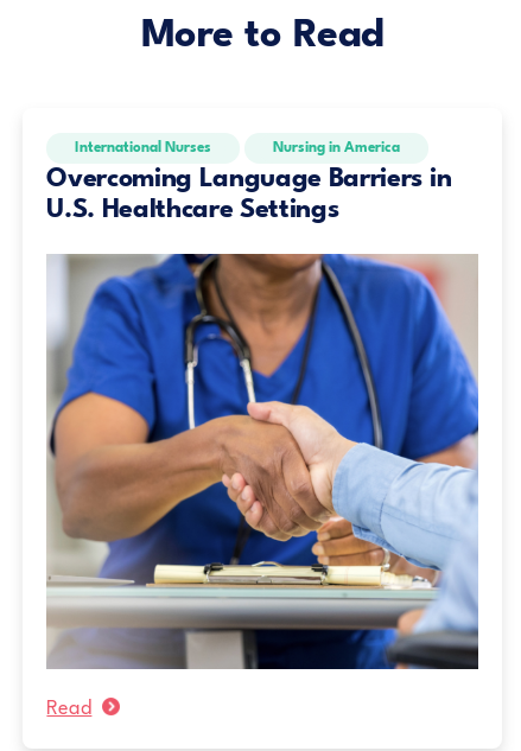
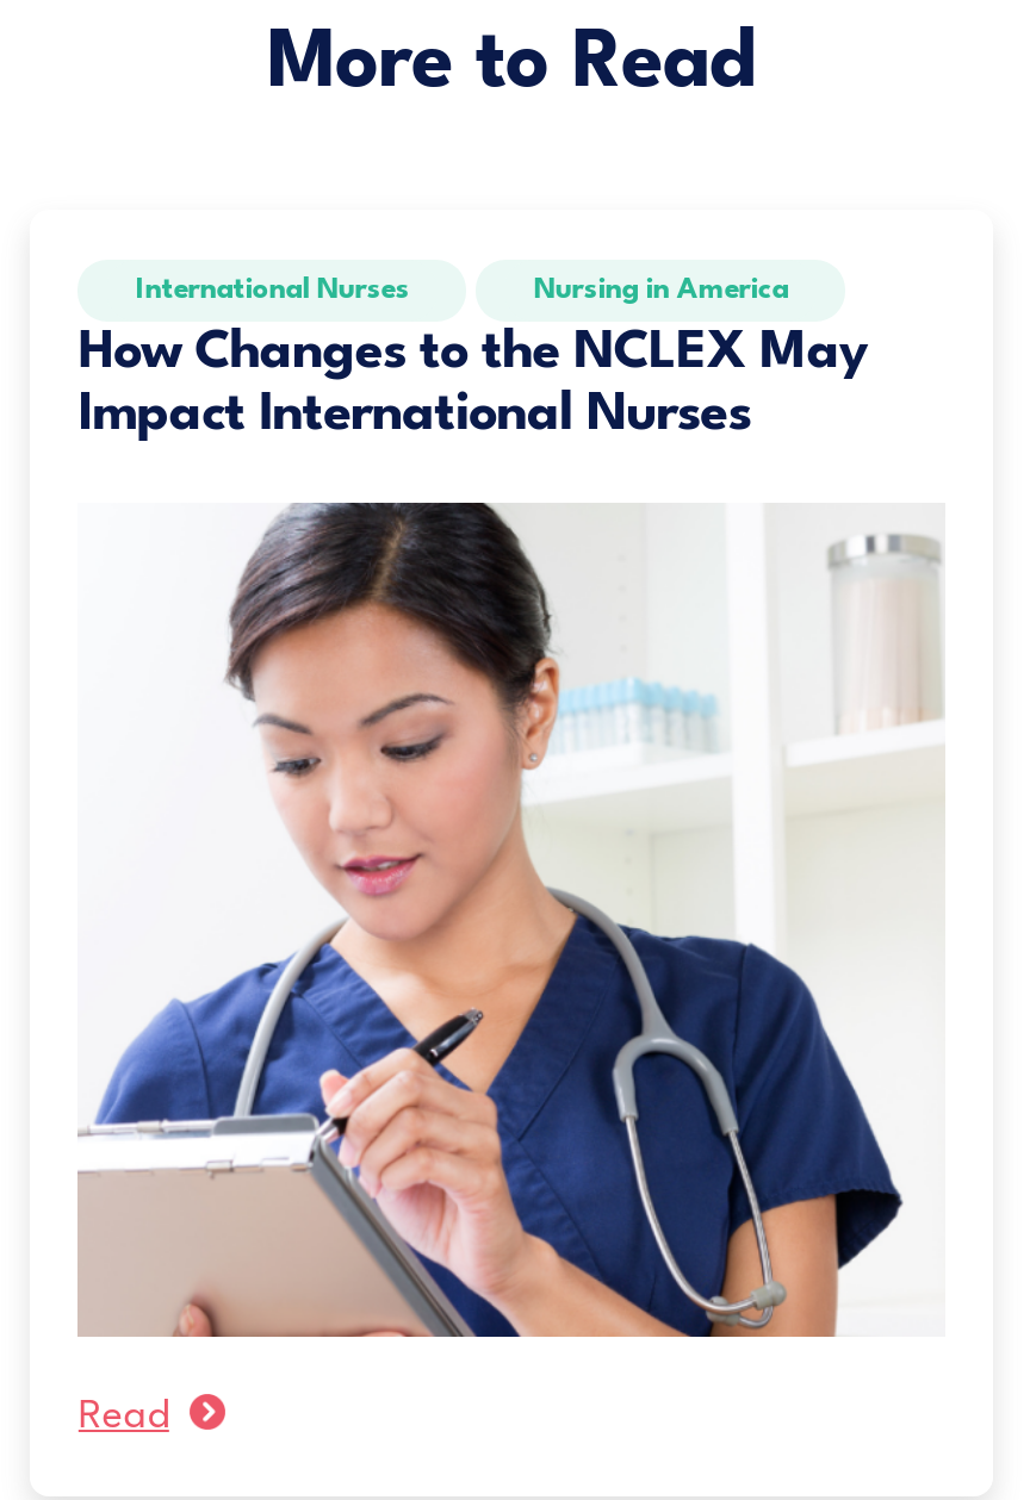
[47,167,451,224] Overcoming Language Barriers in | U.S. Healthcare Settings -> [78,328,867,442] How Changes to the NCLEX May | Impact International Nurses
[46,253,479,670] [image] -> [80,500,945,1339] [image]

